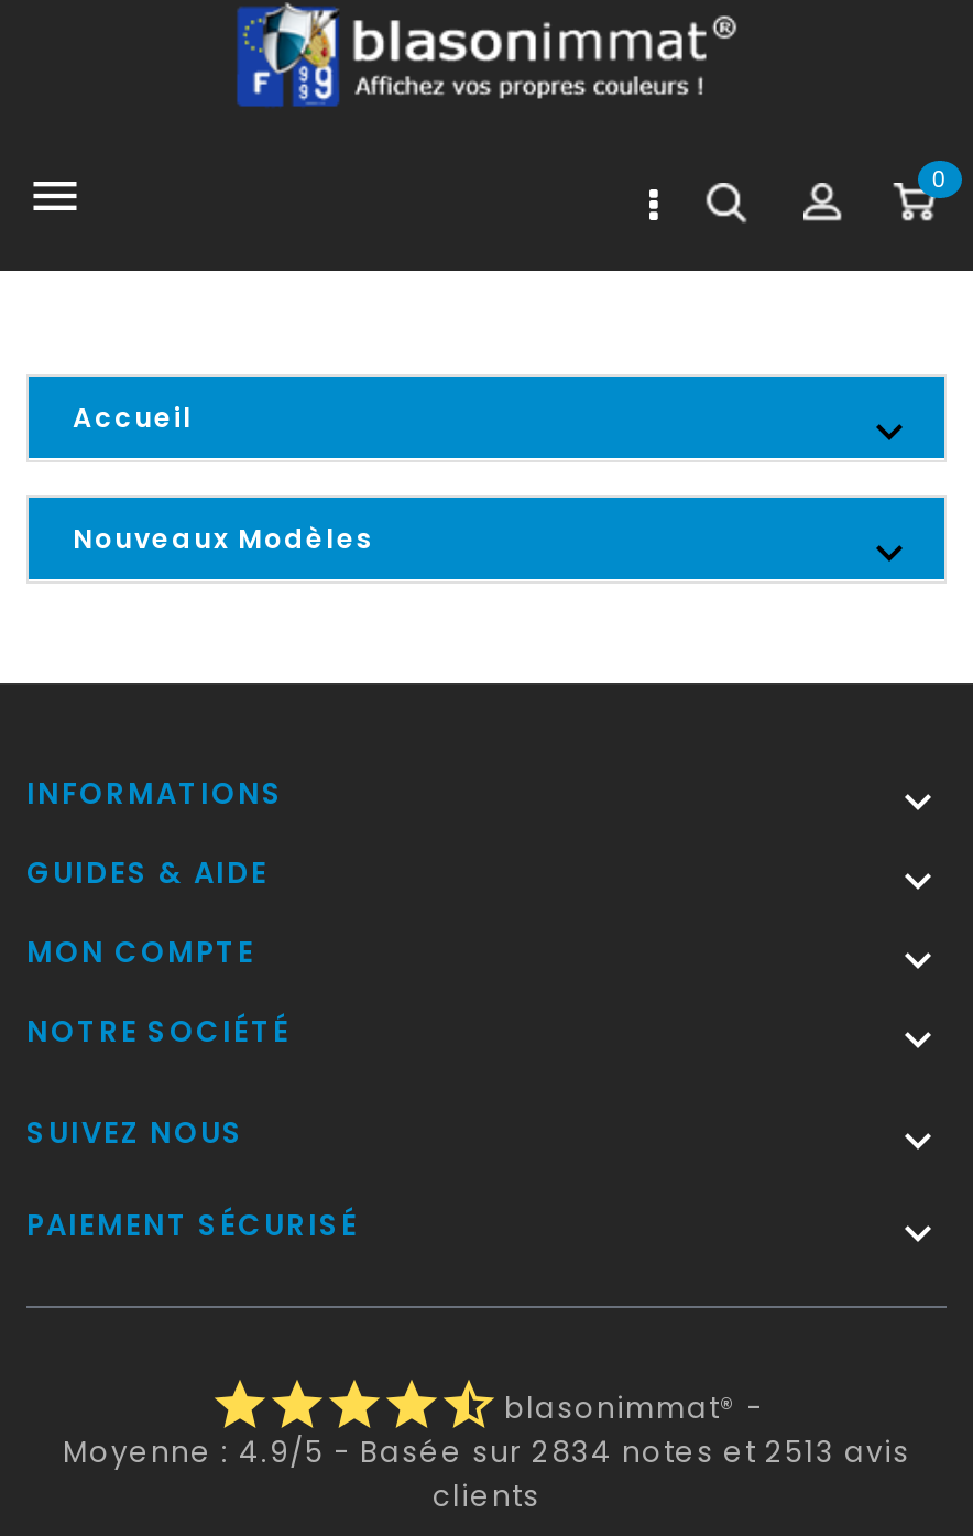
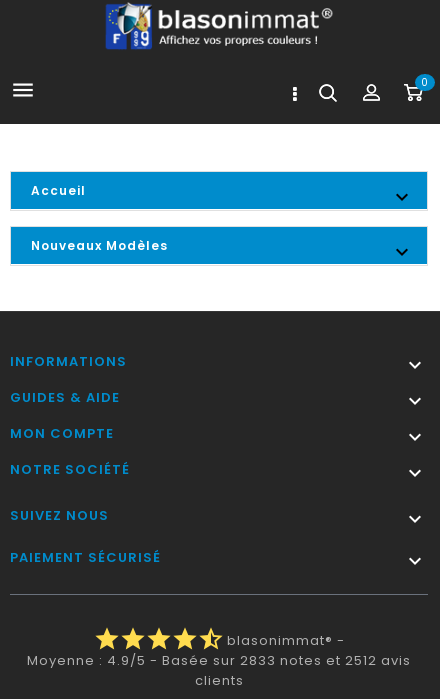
[63,1431,910,1473] Moyenne : 4.9/5 - Basée sur 2834 notes et 2513 avis -> [27,651,411,670] Moyenne : 4.9/5 - Basée sur 2833 notes et 2512 avis

